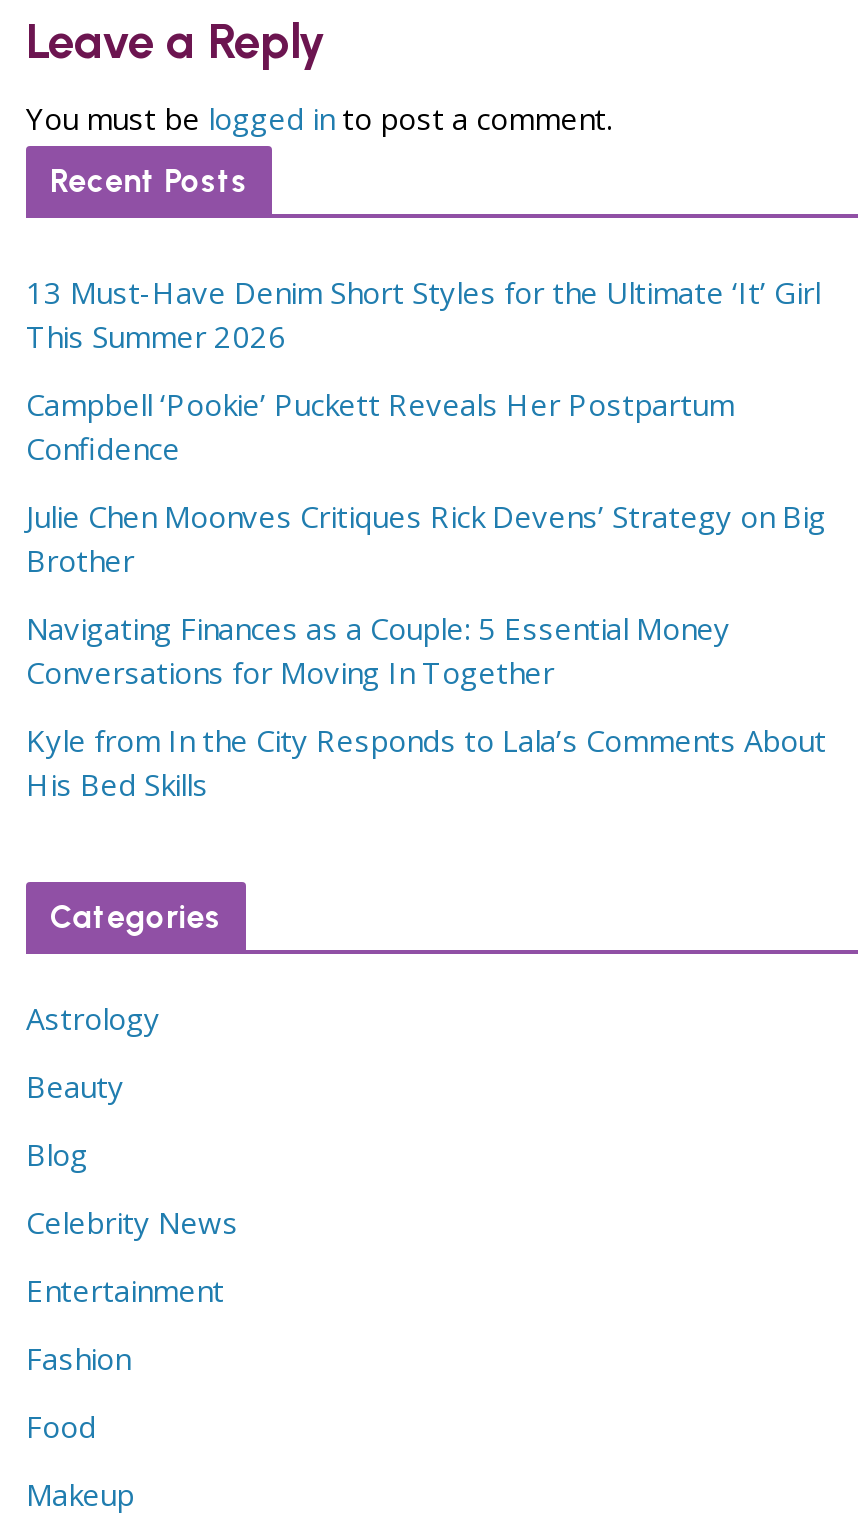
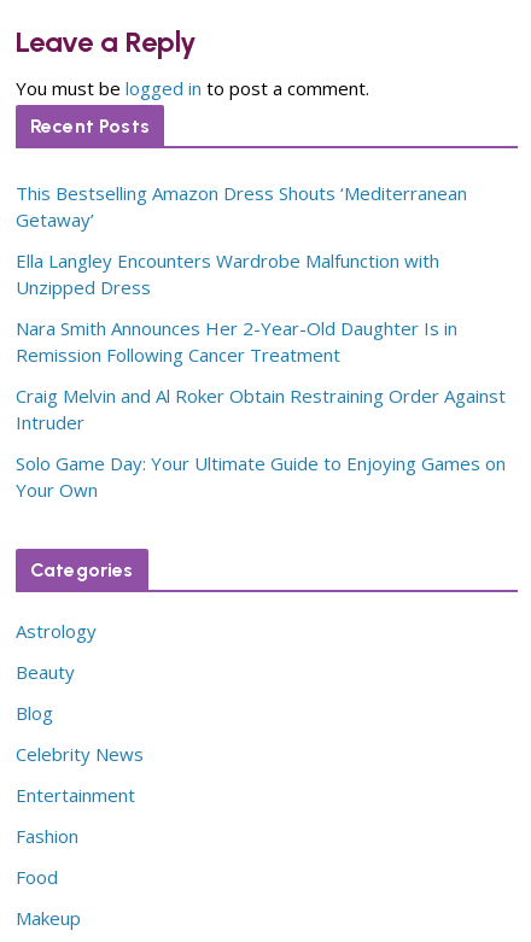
[26,273,820,357] 13 Must-Have Denim Short Styles for the Ultimate ‘It’ Girl | This Summer 2026 -> [16,182,467,232] This Bestselling Amazon Dress Shouts ‘Mediterranean | Getaway’
[26,385,734,469] Campbell ‘Pookie’ Puckett Reveals Her Postpartum | Confidence -> [16,249,439,300] Ella Langley Encounters Wardrobe Malfunction with | Unzipped Dress
[26,497,826,581] Julie Chen Moonves Critiques Rick Devens’ Strategy on Big | Brother -> [16,317,457,367] Nara Smith Announces Her 2-Year-Old Daughter Is in | Remission Following Cancer Treatment
[26,609,730,693] Navigating Finances as a Couple: 5 Essential Money | Conversations for Moving In Together -> [16,384,506,435] Craig Melvin and Al Roker Obtain Restraining Order Against | Intruder
[26,721,826,805] Kyle from In the City Responds to Lala’s Comments About | His Bed Skills -> [16,452,506,502] Solo Game Day: Your Ultimate Guide to Enjoying Games on | Your Own

